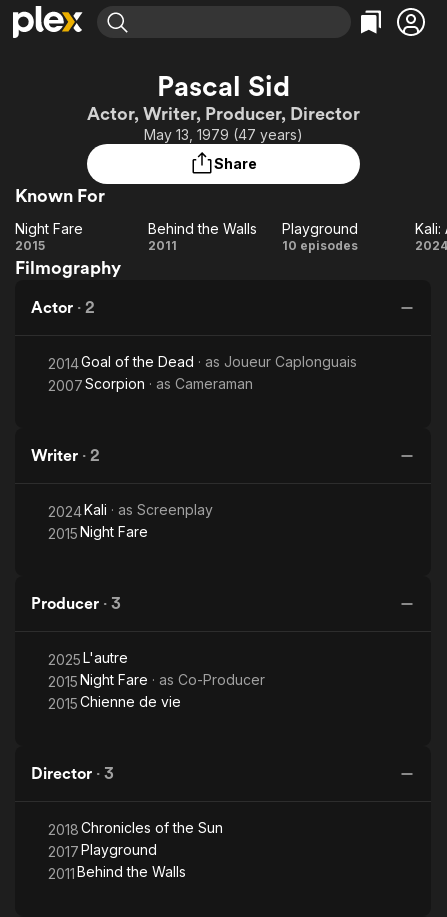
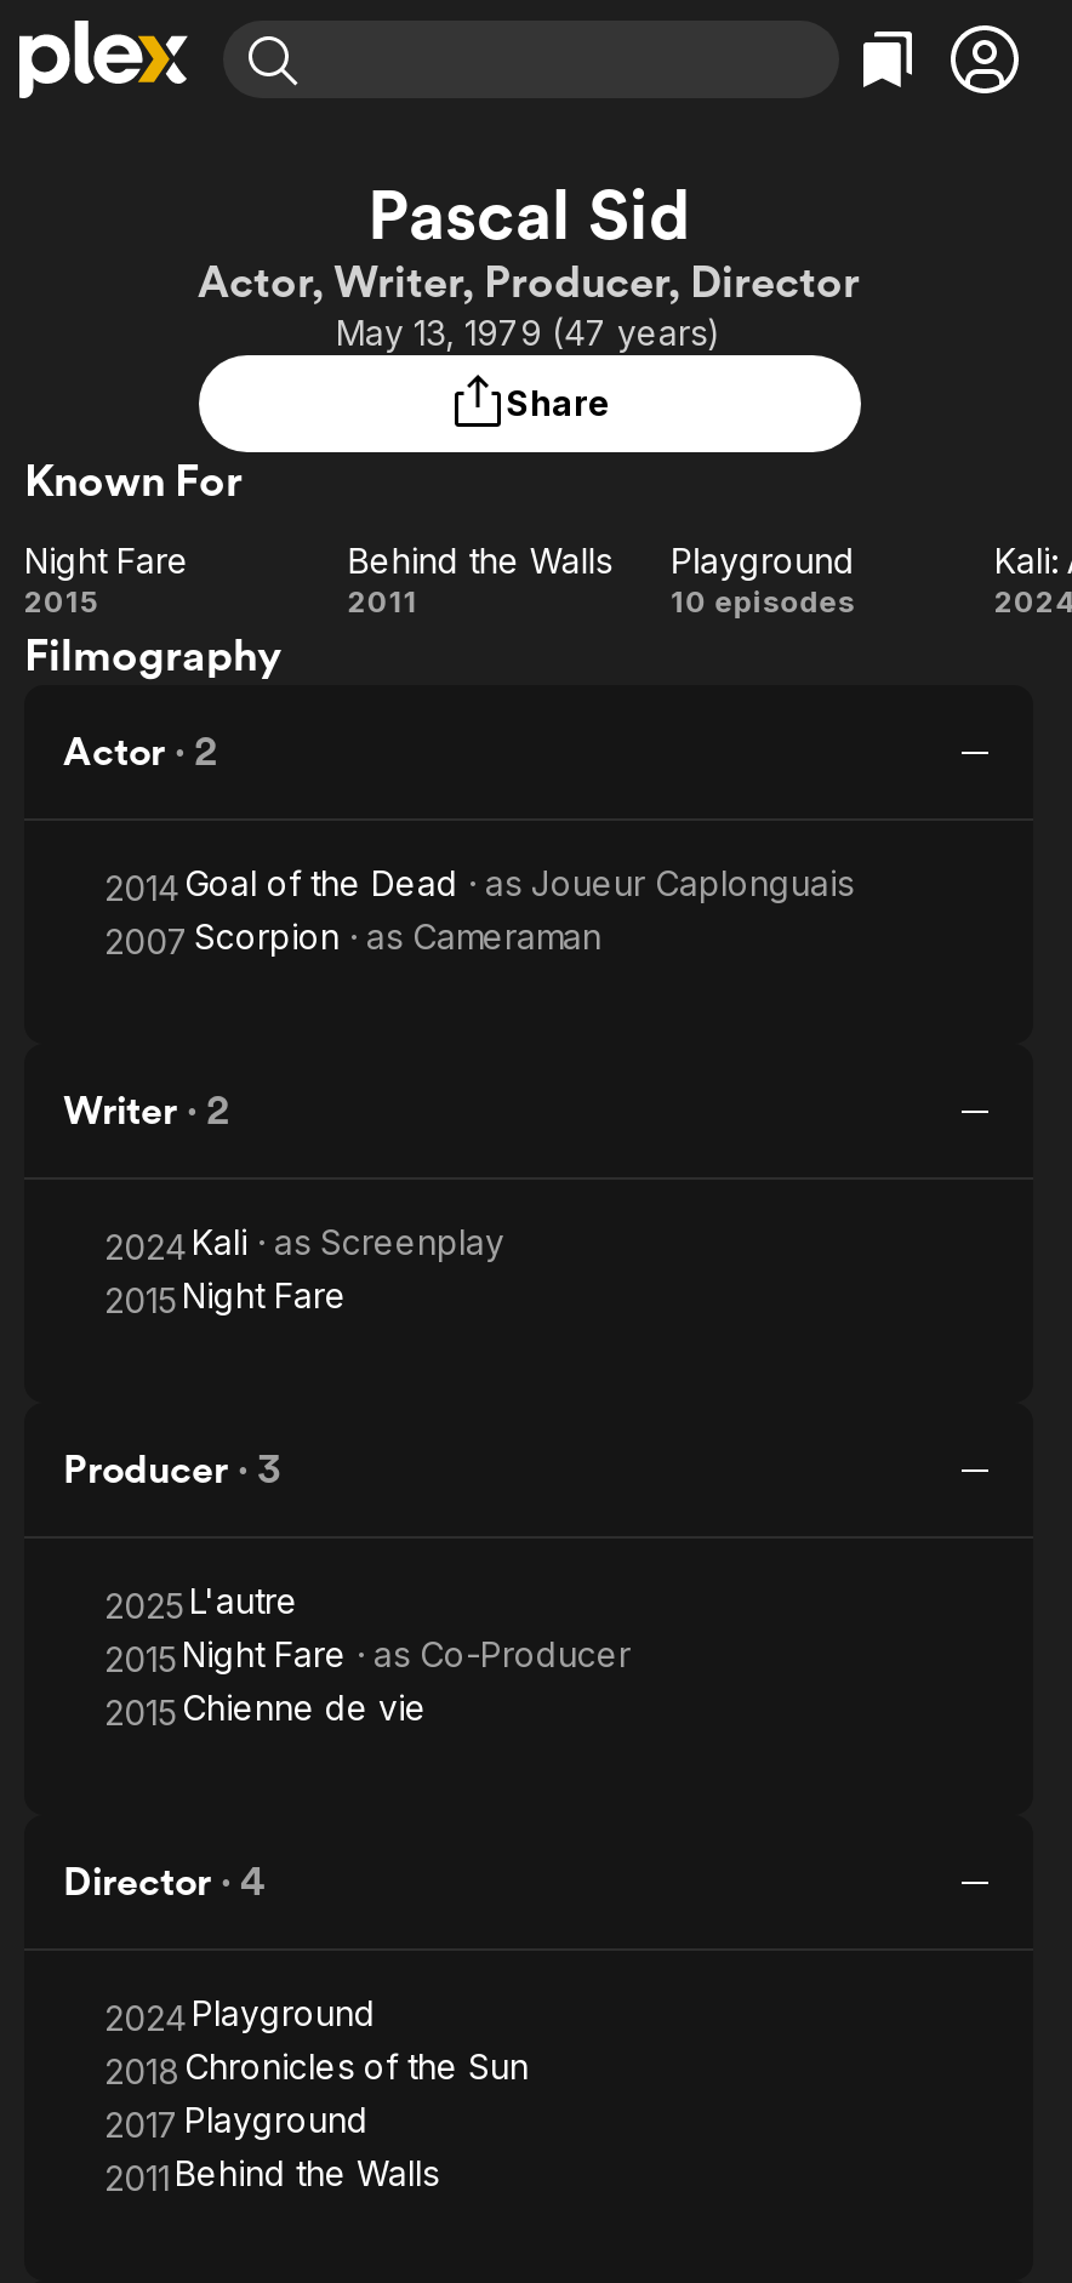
[31,764,114,783] Director · 3 -> [63,1859,376,2038] Director · 4 | 2024 Playground

